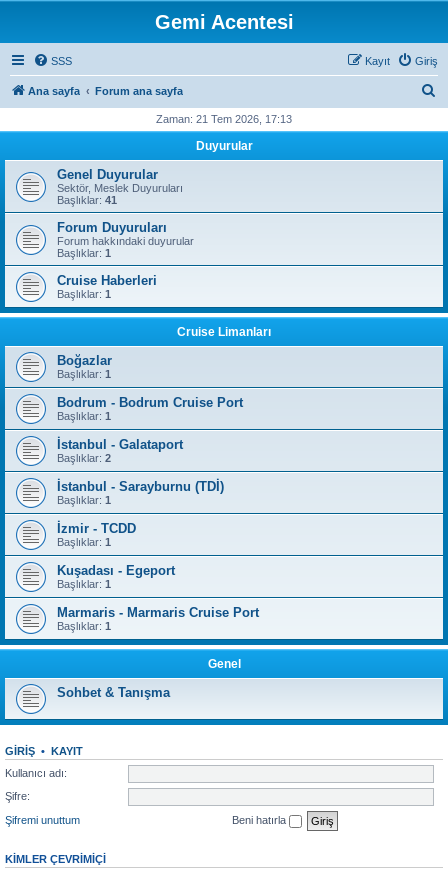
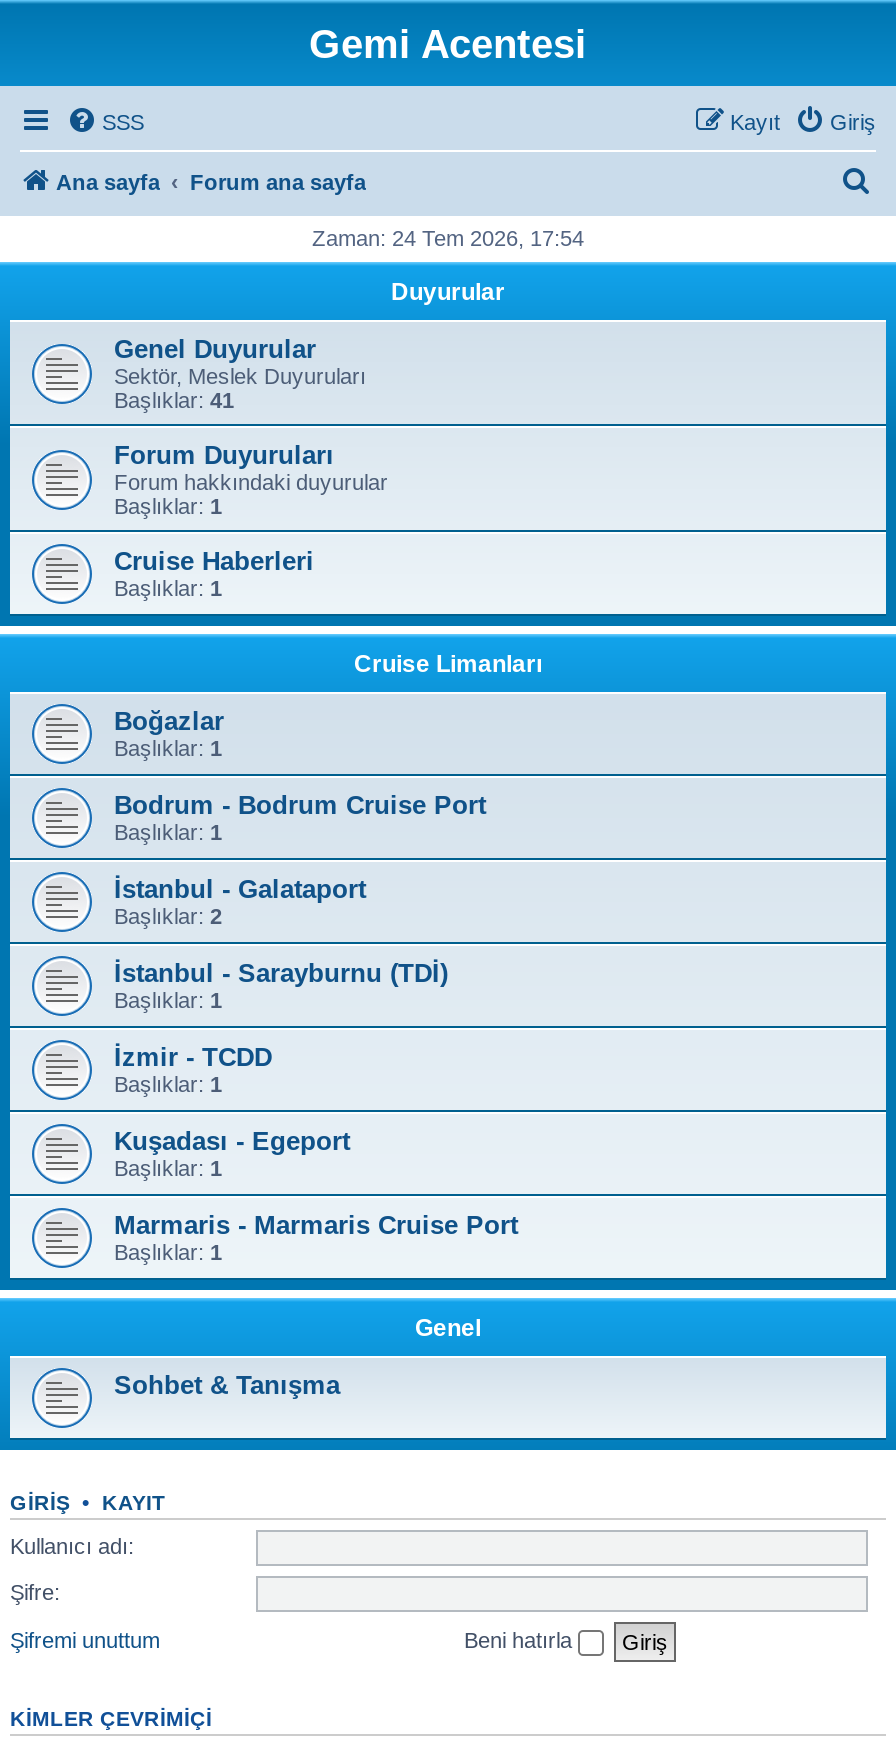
[156,113,292,125] Zaman: 21 Tem 2026, 17:13 -> [312,226,584,250] Zaman: 24 Tem 2026, 17:54

